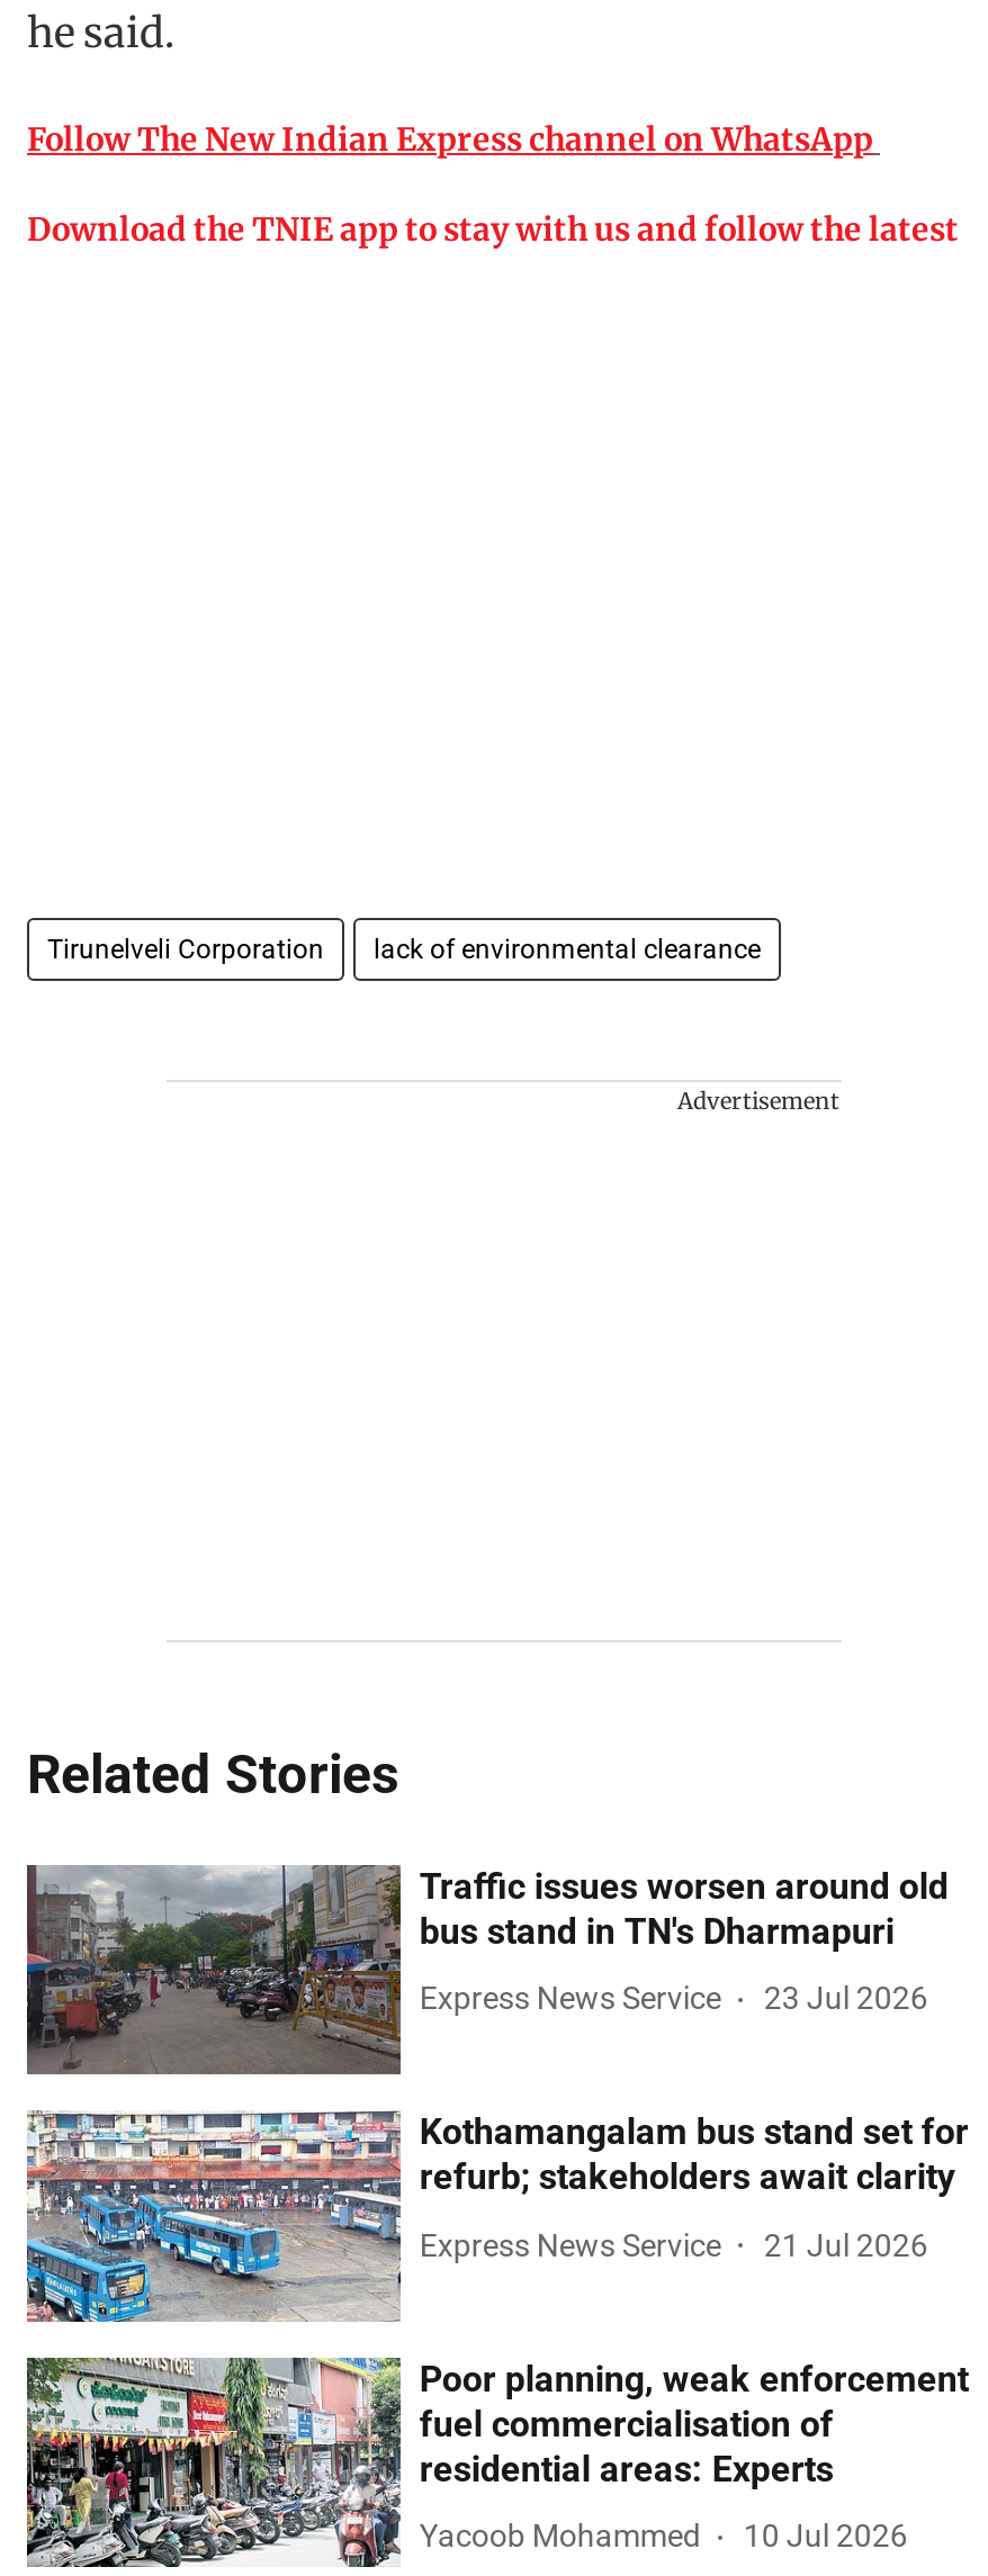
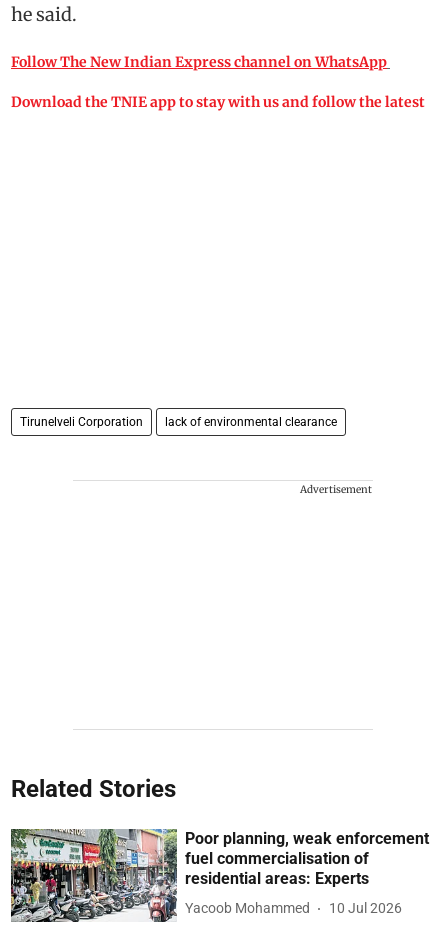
[25,1863,969,2262] [image] | Traffic issues worsen around old | bus stand in TN's Dharmapuri | Express News Service | 23 Jul 2026 | Kothamangalam bus stand set for | refurb; stakeholders await clarity | Express News Service | 21 Jul 2026 -> none
[25,2108,403,2324] [image] -> none

